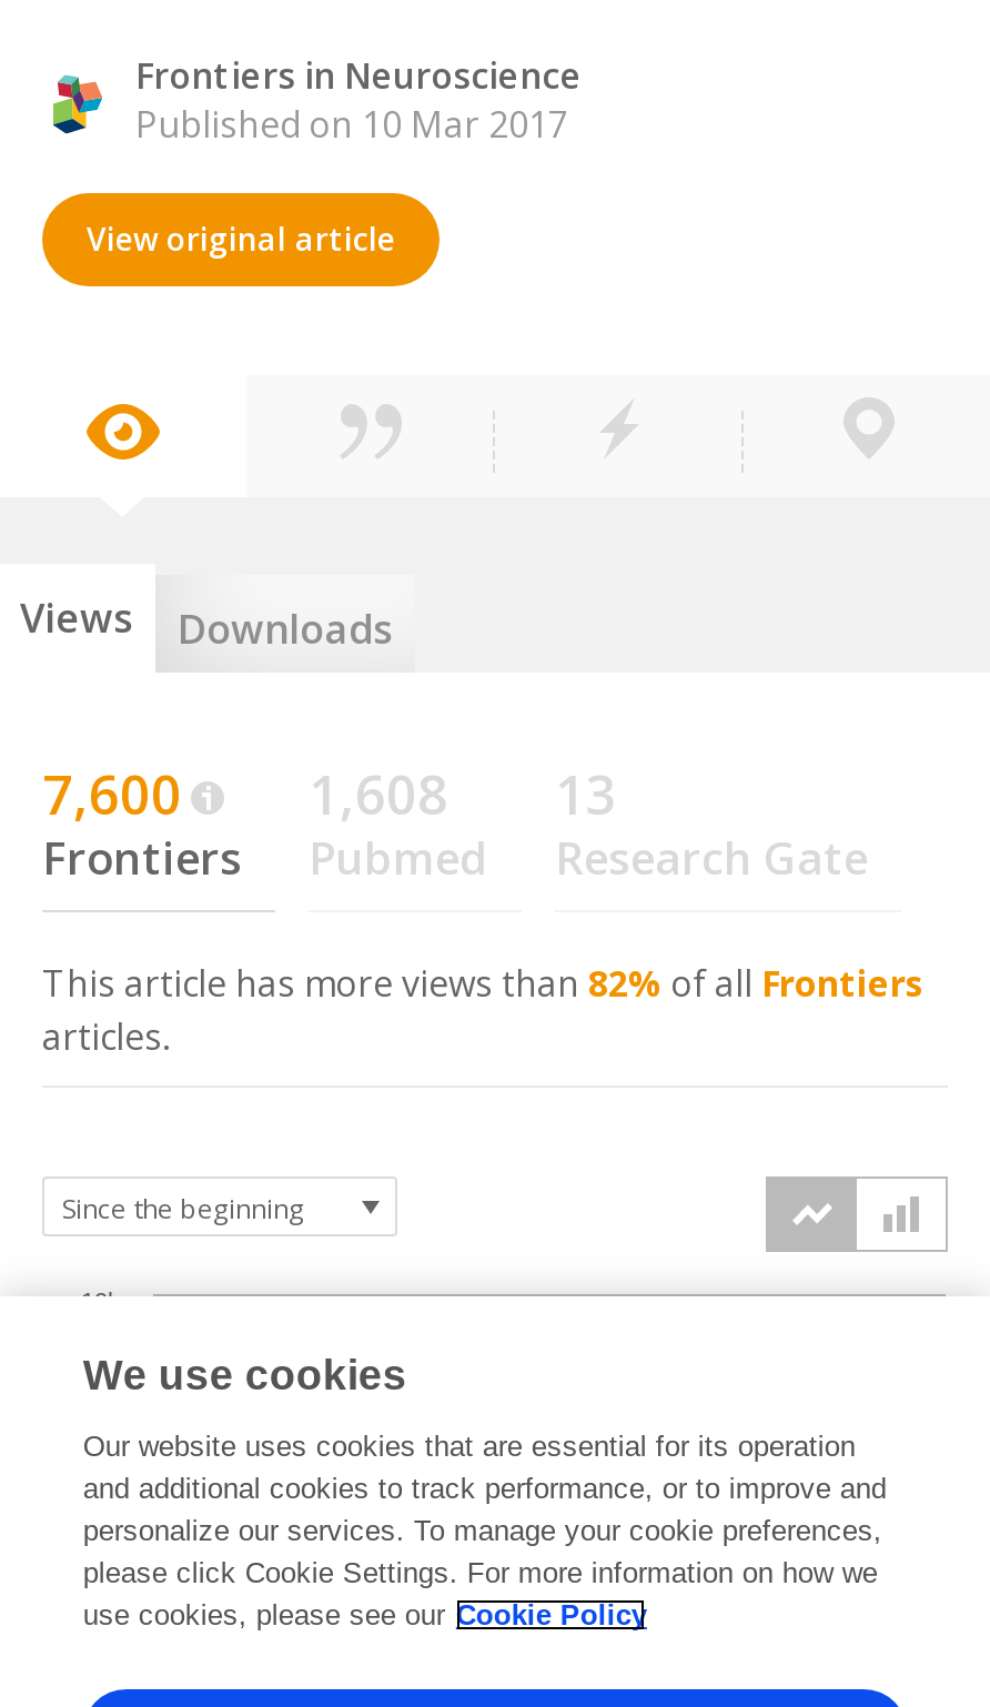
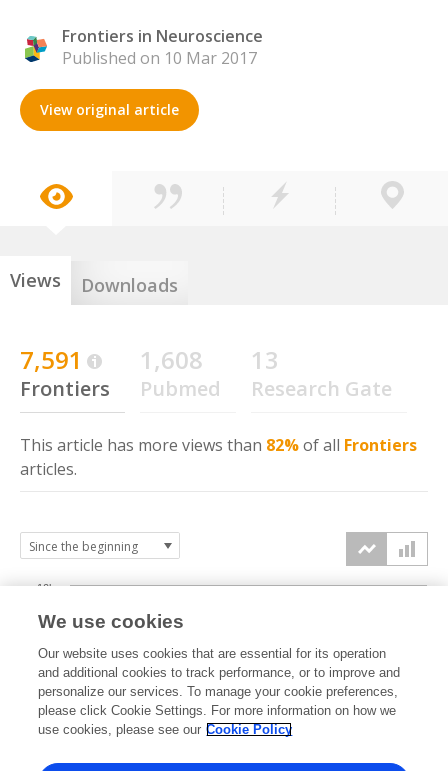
[42,757,182,830] 7,600 -> [20,343,83,376] 7,591

